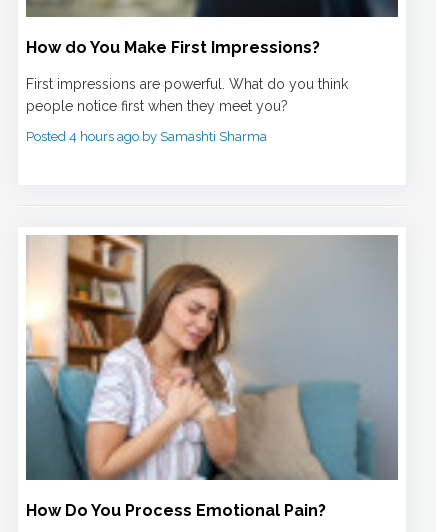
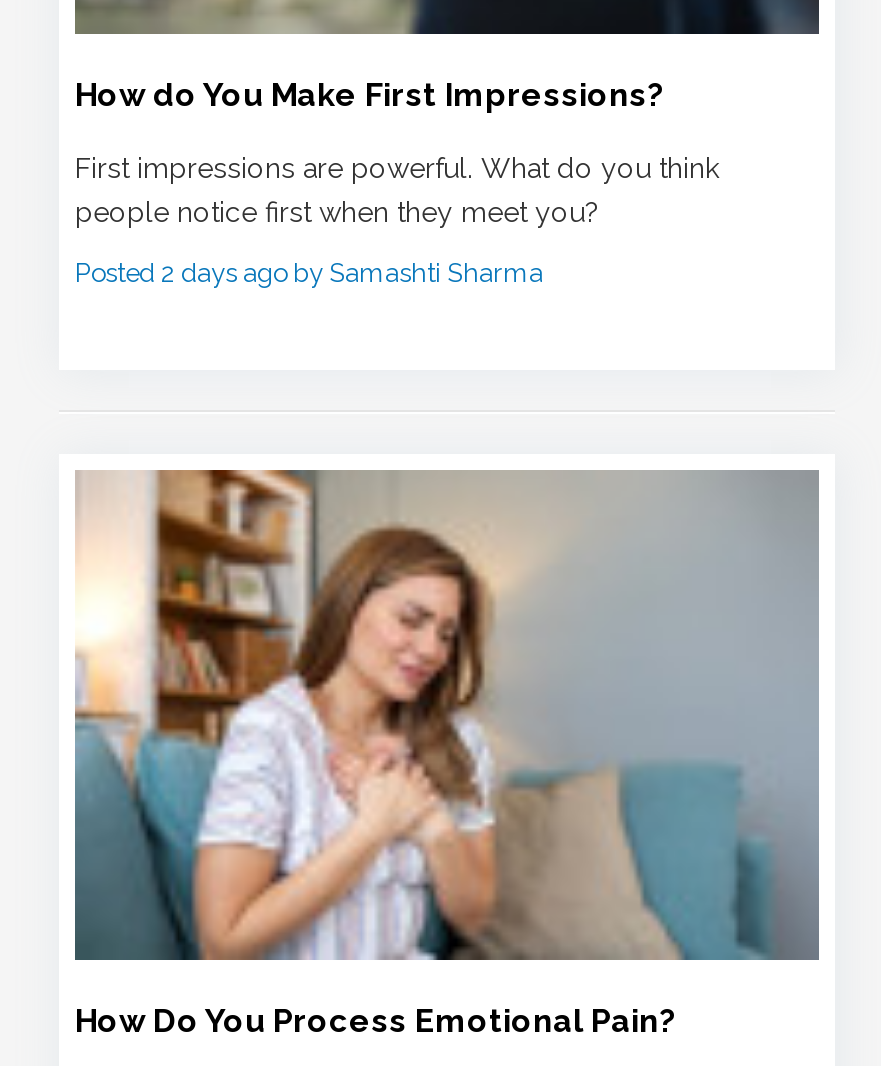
[26,129,267,144] Posted 4 hours ago by Samashti Sharma -> [75,257,543,287] Posted 2 days ago by Samashti Sharma

